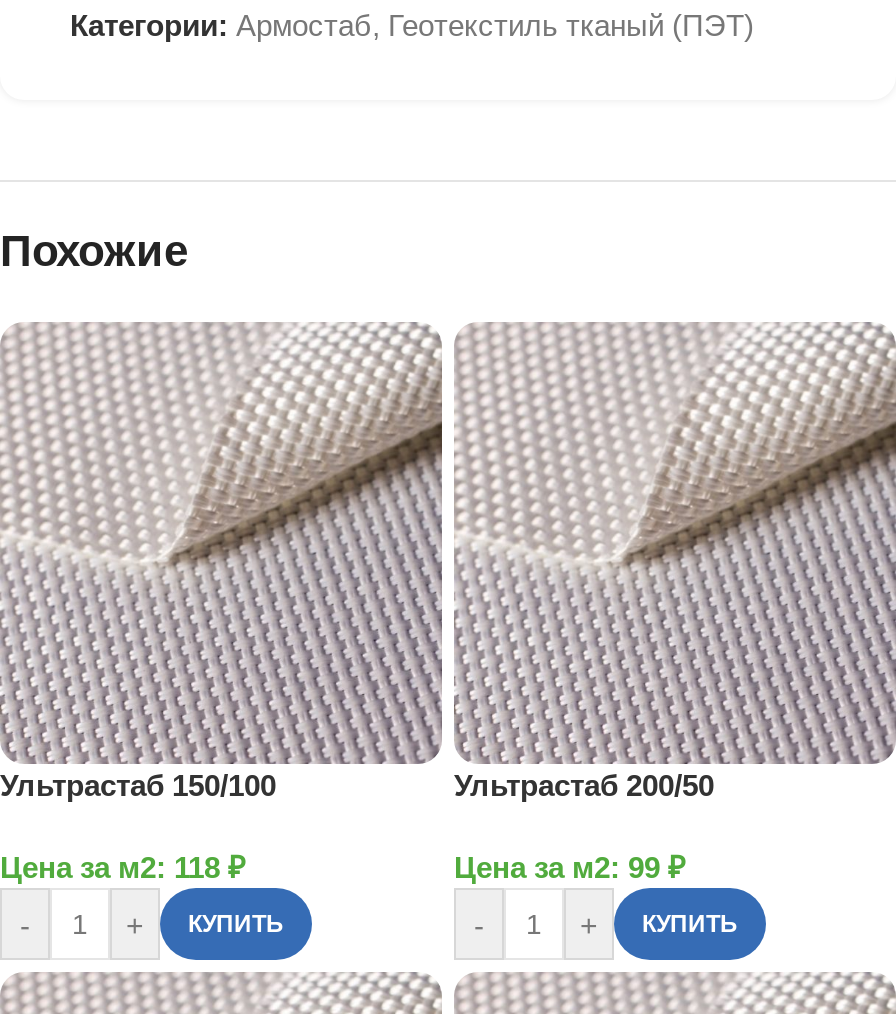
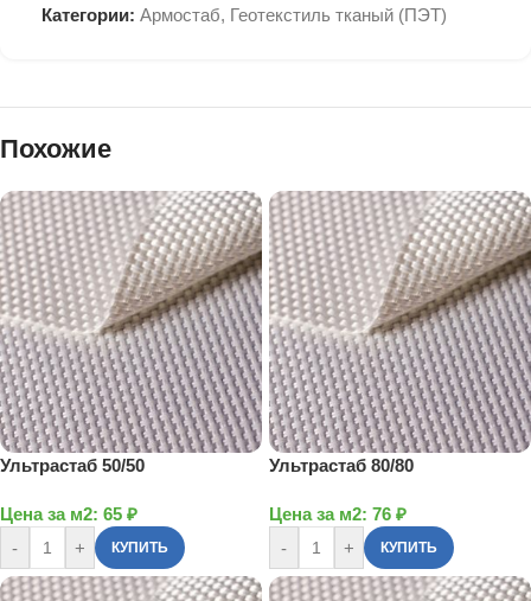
[0,769,276,803] Ультрастаб 150/100 -> [0,456,145,476] Ультрастаб 50/50
[454,769,714,803] Ультрастаб 200/50 -> [269,456,414,476] Ультрастаб 80/80
[0,851,246,885] Цена за м2: 118 ₽ -> [0,504,137,524] Цена за м2: 65 ₽
[454,851,686,885] Цена за м2: 99 ₽ -> [269,504,407,524] Цена за м2: 76 ₽

